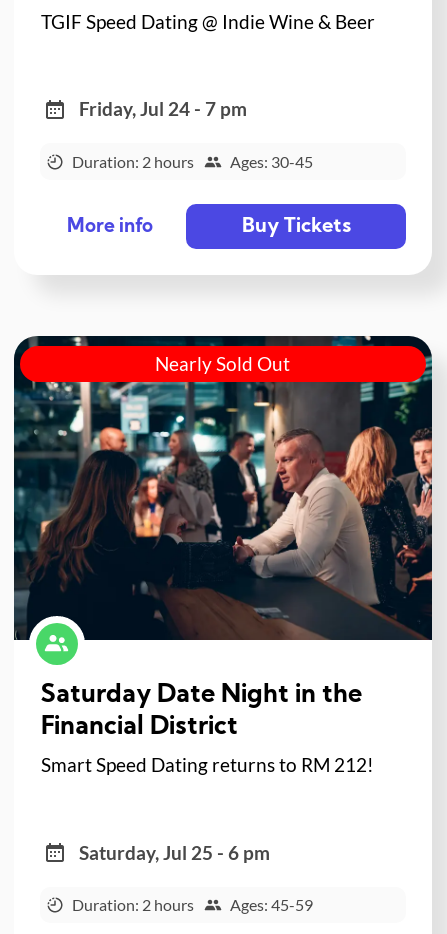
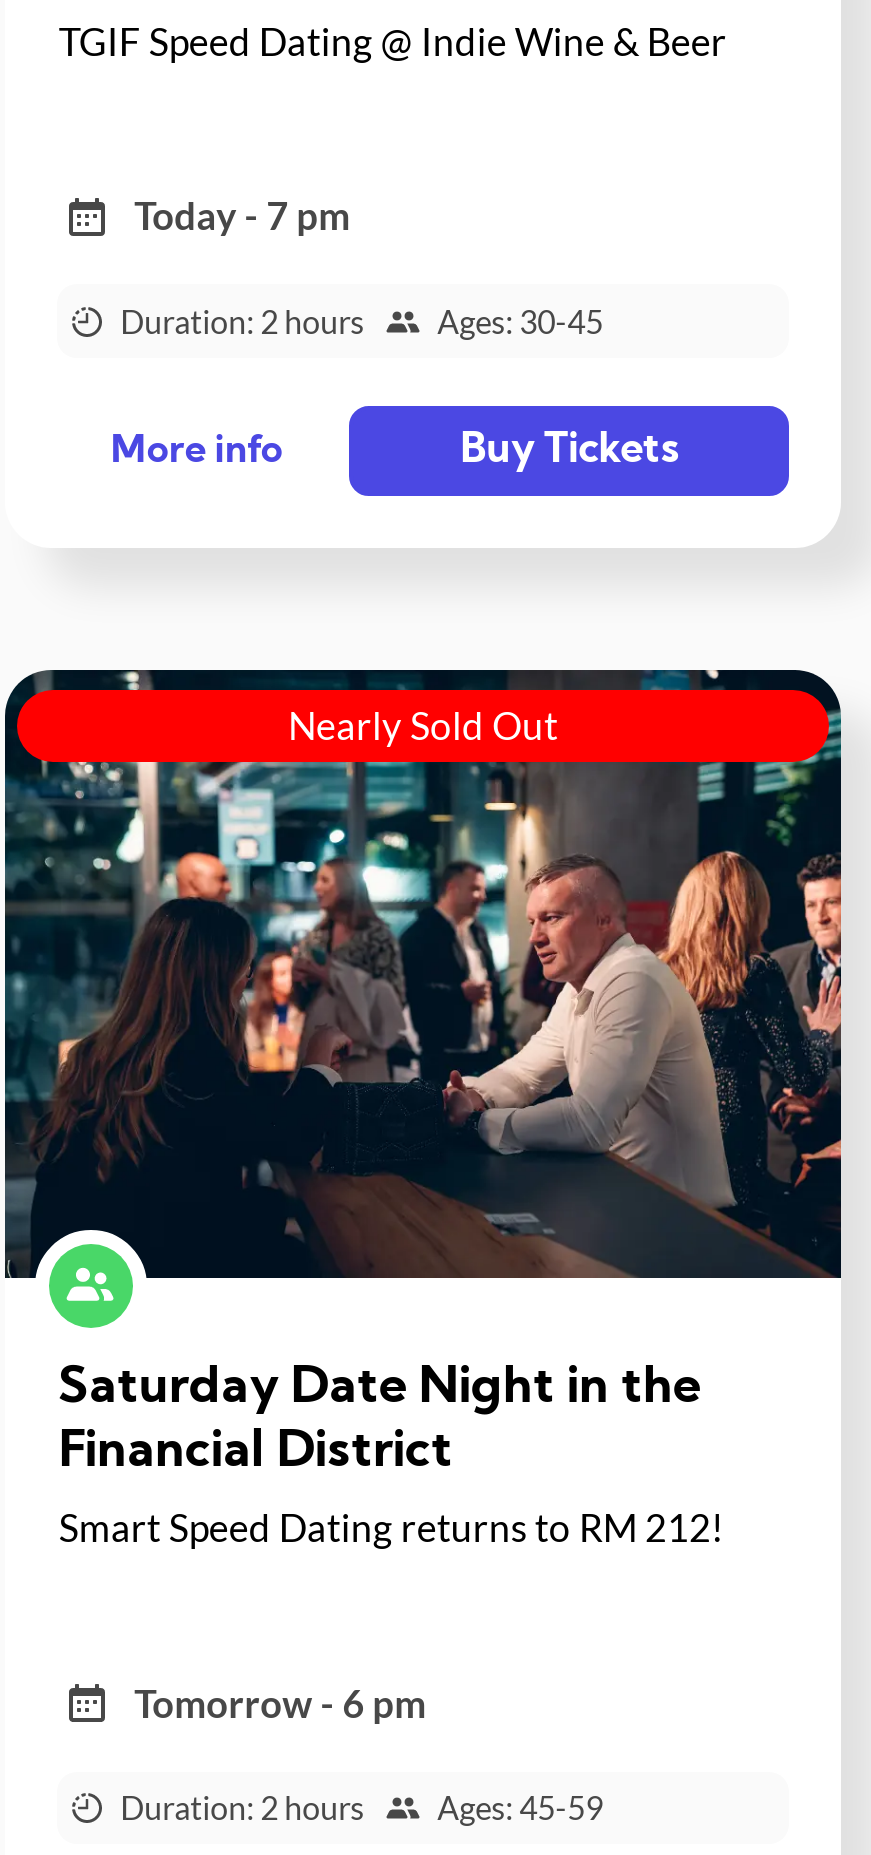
[79,97,247,120] Friday, Jul 24 - 7 pm -> [134,193,350,239] Today - 7 pm
[79,841,270,864] Saturday, Jul 25 - 6 pm -> [134,1679,426,1725] Tomorrow - 6 pm

